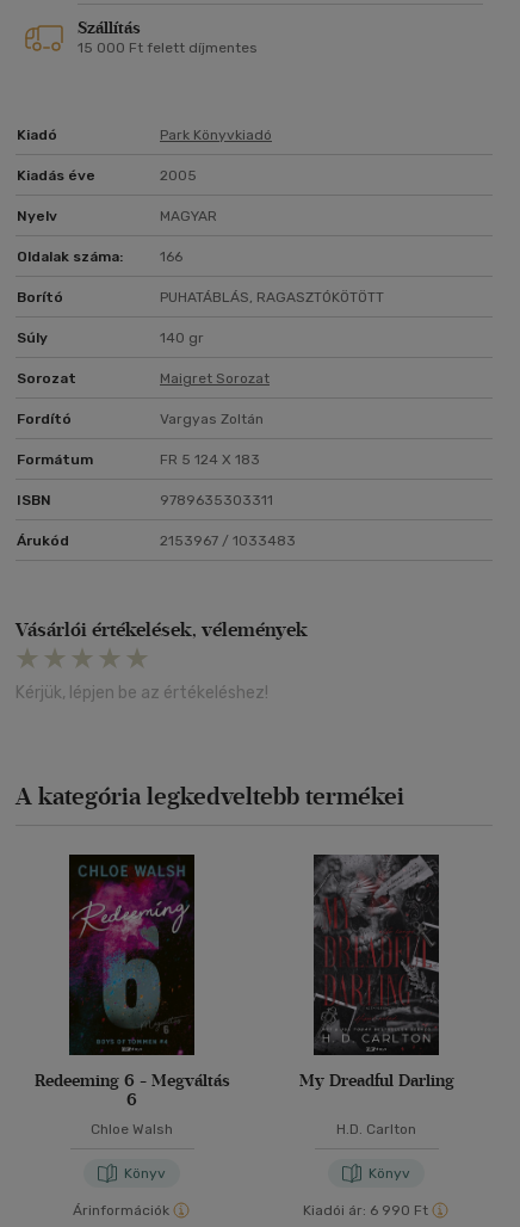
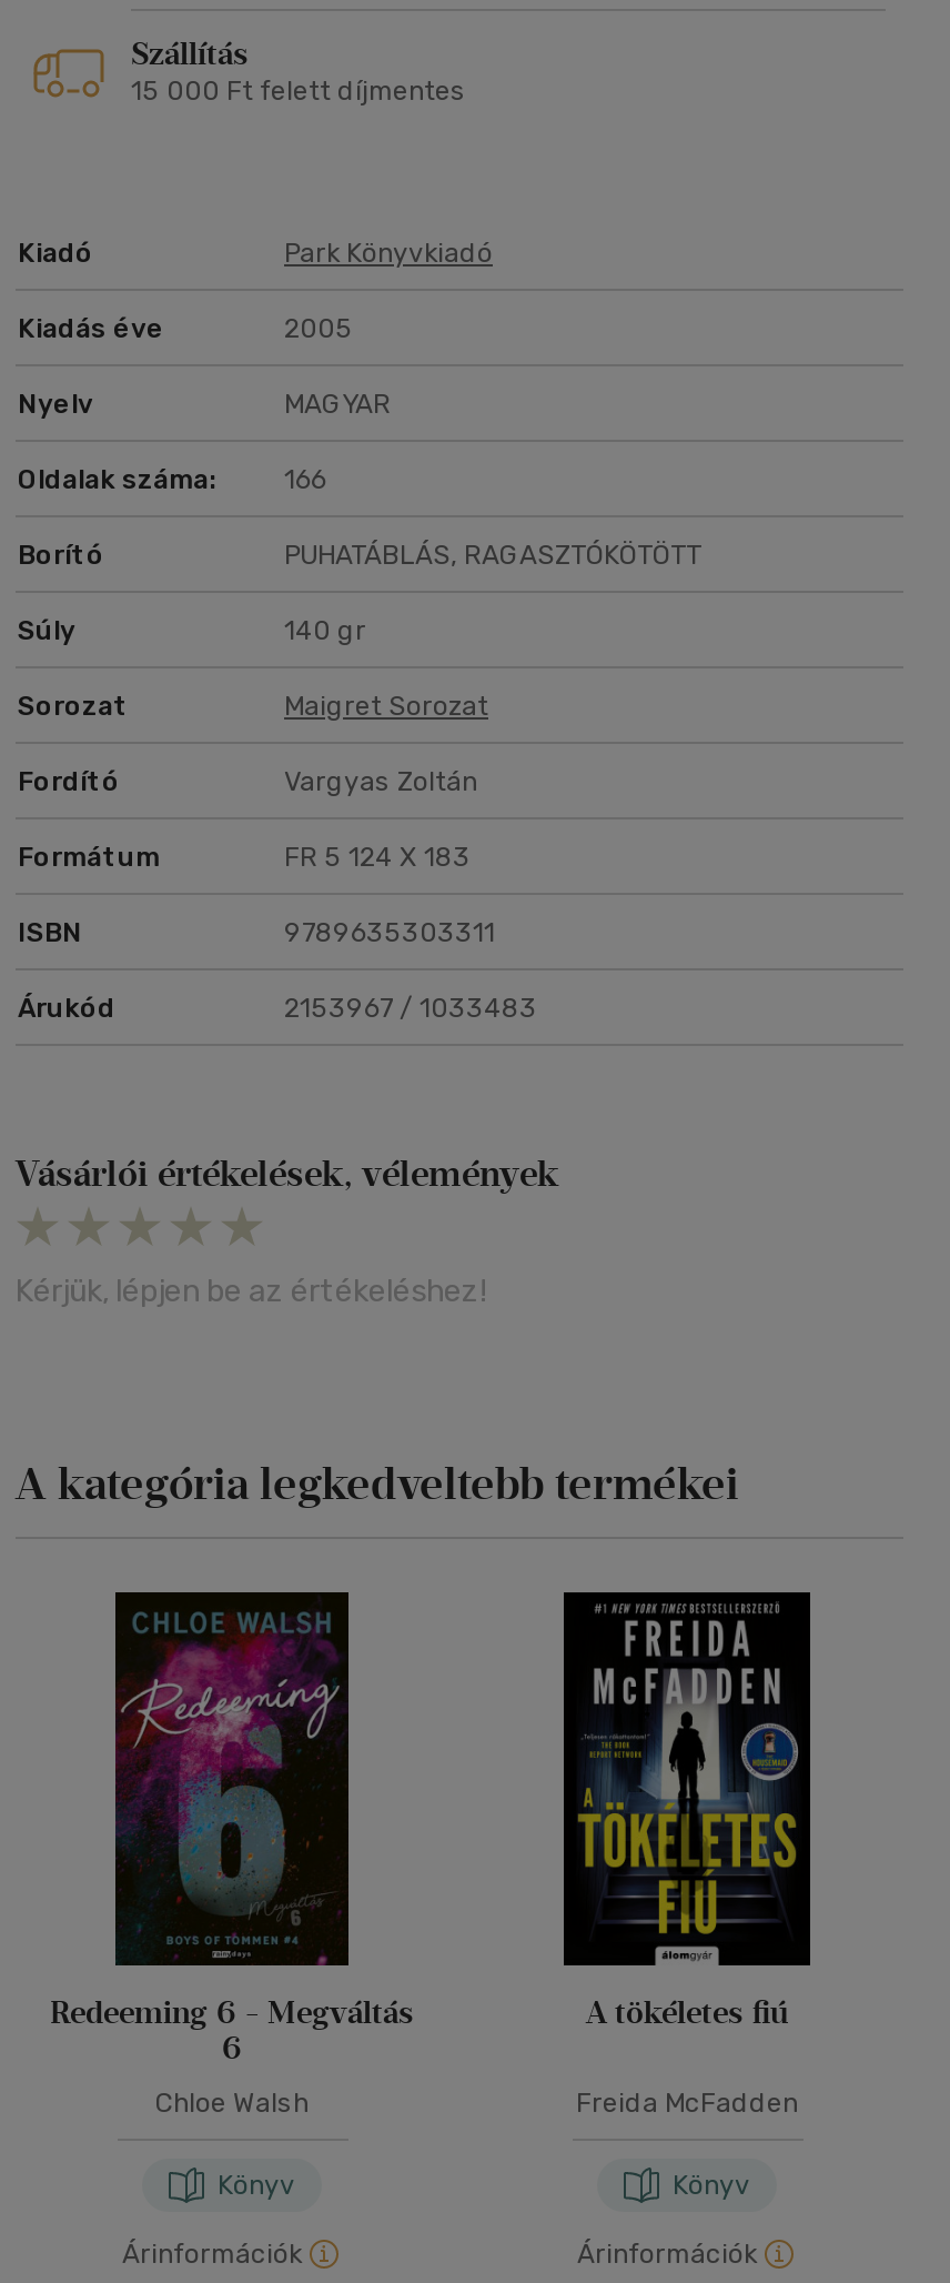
[299,853,454,1091] [image] | My Dreadful Darling -> [562,1590,812,2033] [image] | A tökéletes fiú
[336,1121,416,1138] H.D. Carlton -> [576,2088,798,2120] Freida McFadden
[303,1202,428,1219] Kiadói ár: 6 990 Ft -> [577,2239,757,2271] Árinformációk

